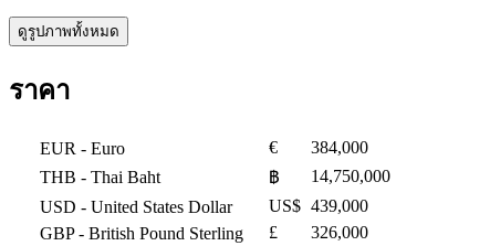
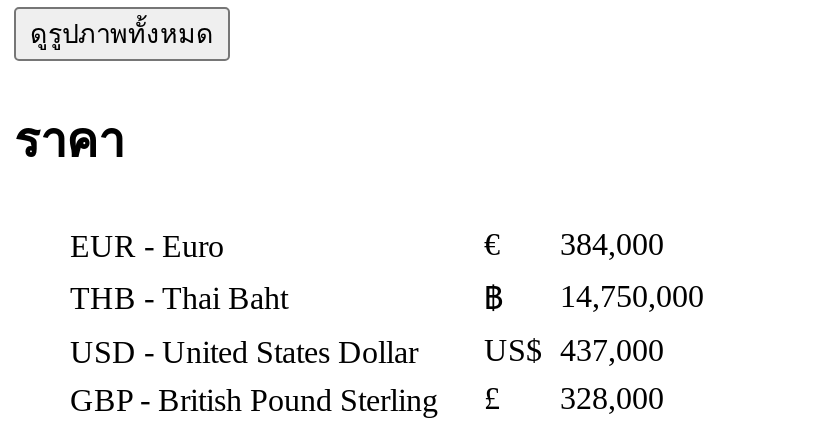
[35,196,368,216] USD - United States Dollar US$ 439,000 -> [62,332,664,368] USD - United States Dollar US$ 437,000
[311,222,368,241] 326,000 -> [560,380,664,414] 328,000

